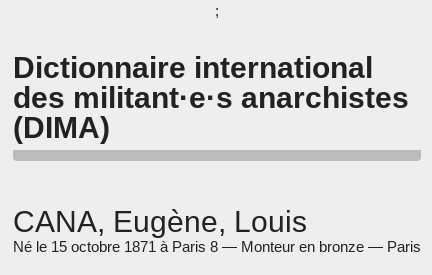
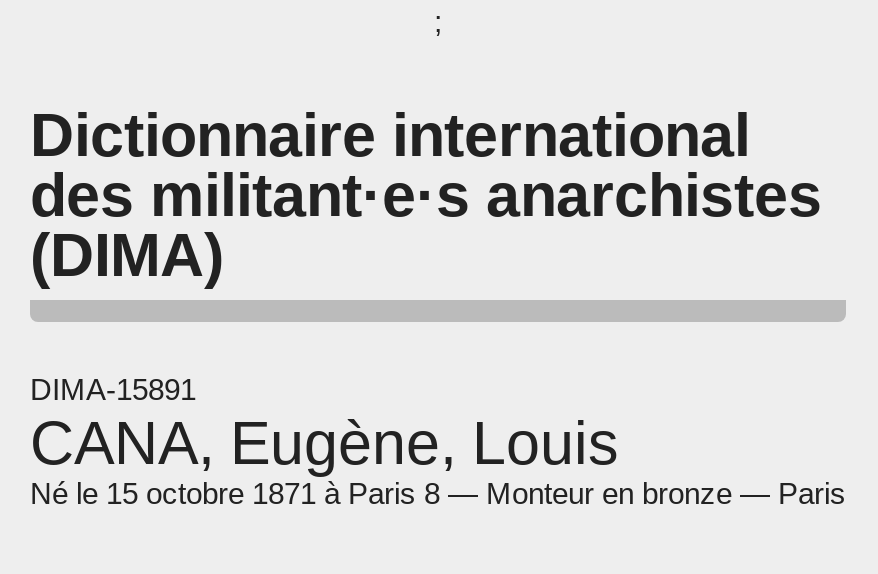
none -> [30,372,196,406] DIMA-15891

